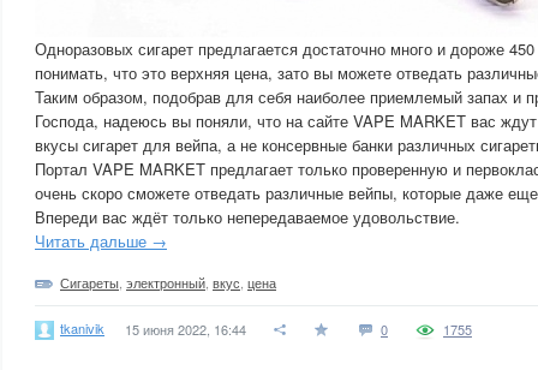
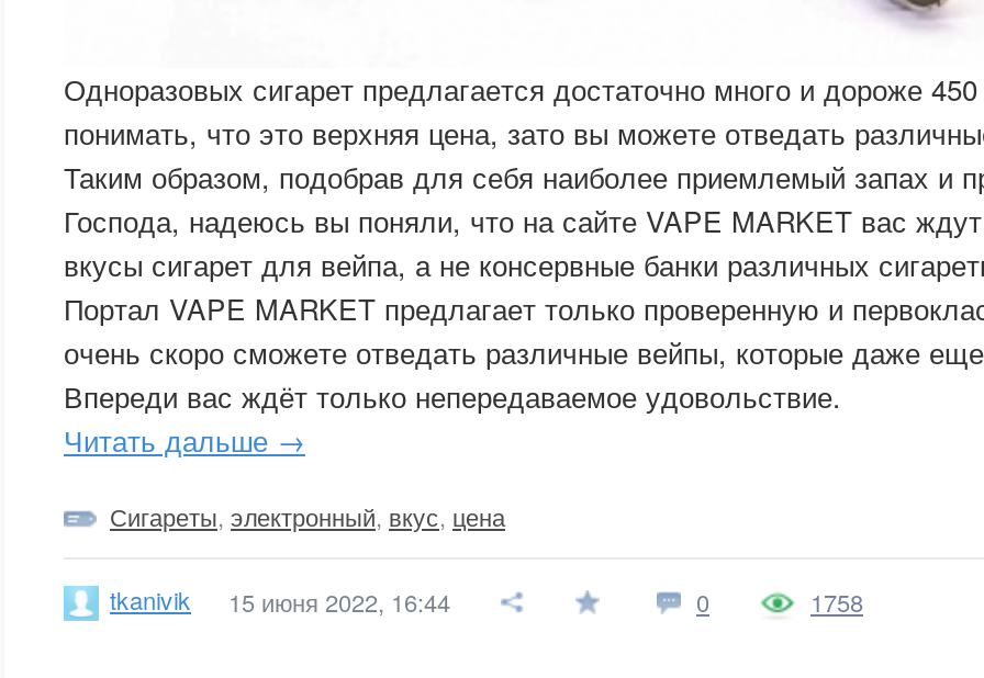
[443,320,472,339] 1755 -> [810,584,863,619] 1758

